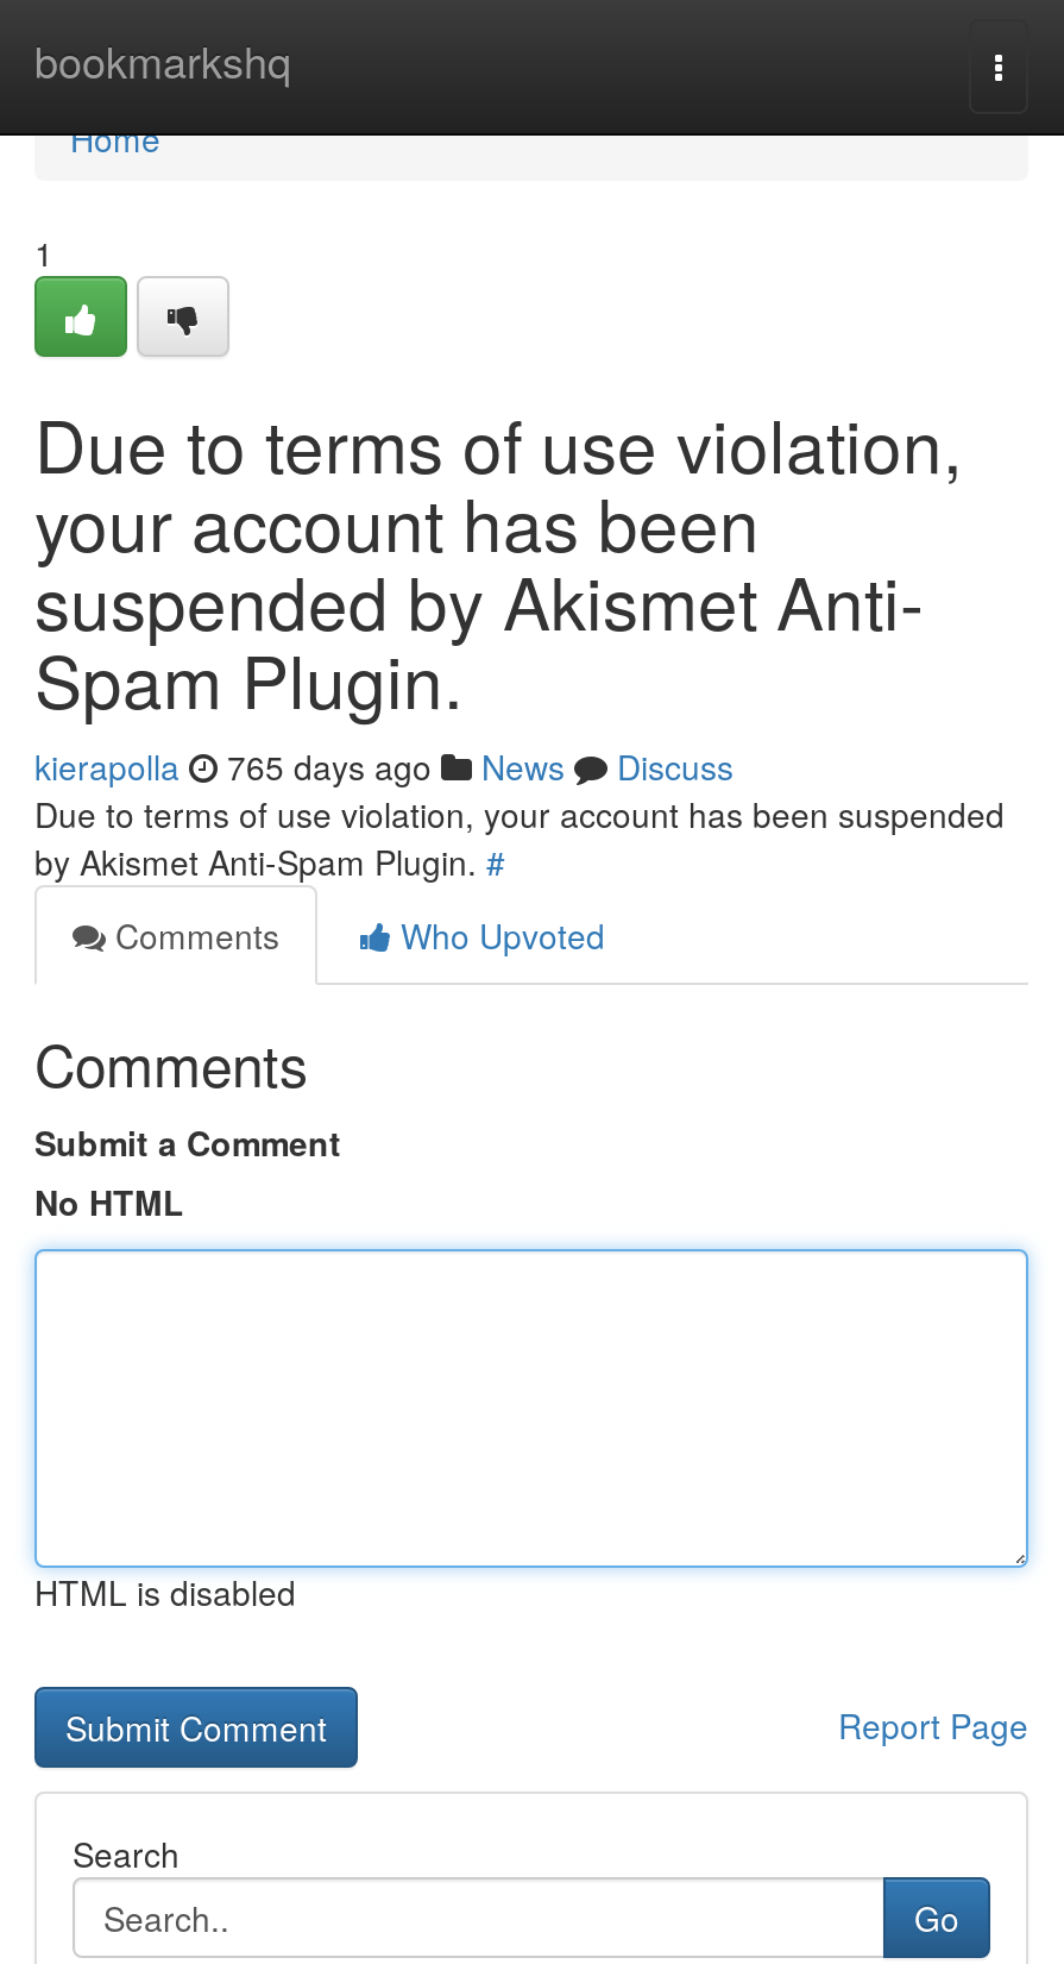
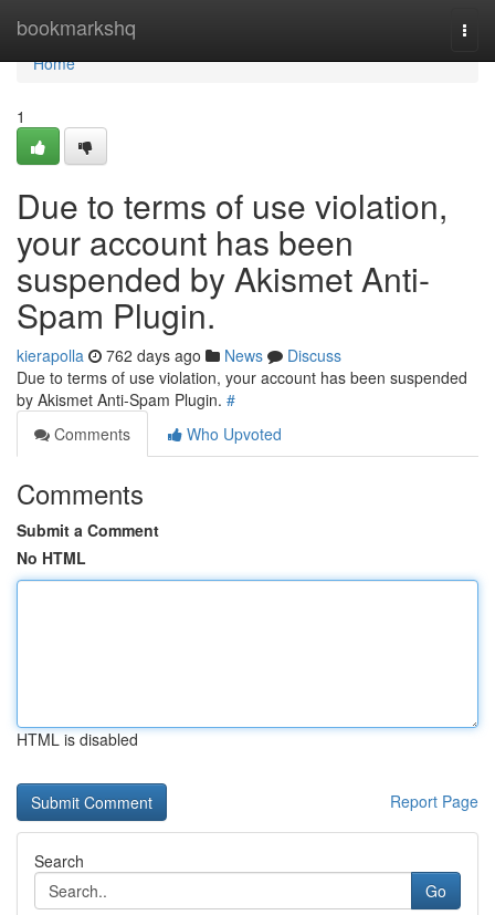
[34,742,734,790] kierapolla 765 days ago News Discuss -> [17,344,341,366] kierapolla 762 days ago News Discuss

